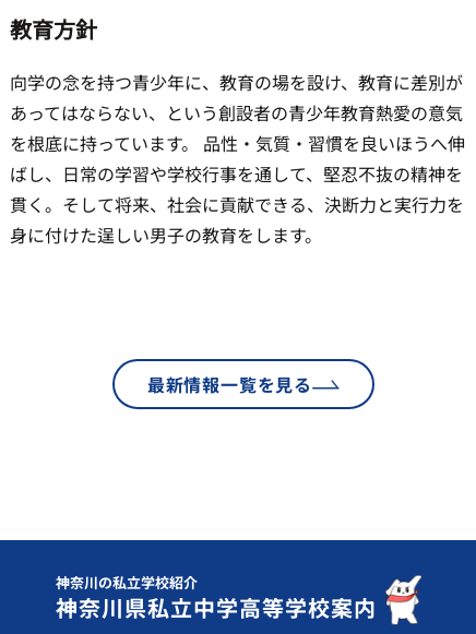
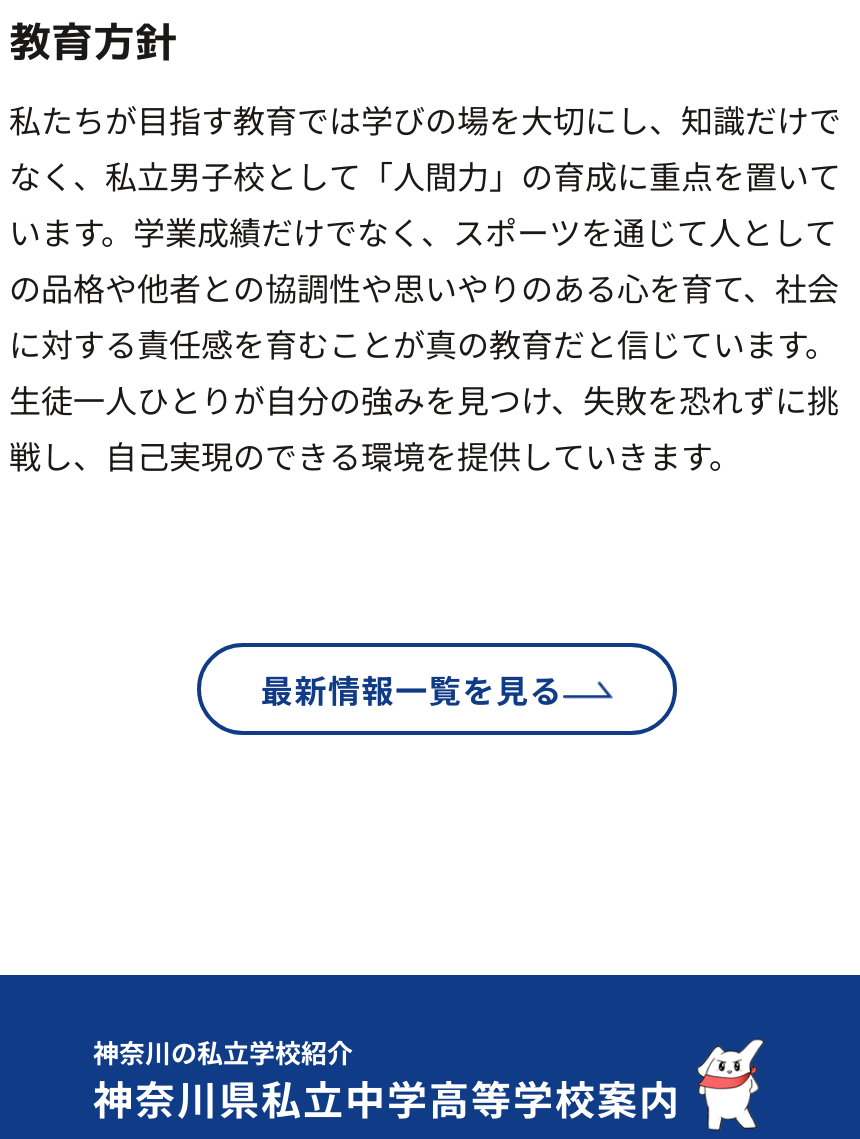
[10,69,465,248] 向学の念を持つ青少年に、教育の場を設け、教育に差別が | あってはならない、という創設者の青少年教育熱愛の意気 | を根底に持っています。 品性・気質・習慣を良いほうへ伸 | ばし、日常の学習や学校行事を通して、堅忍不抜の精神を | 貫く。そして将来、社会に貢献できる、決断力と実行力を | 身に付けた逞しい男子の教育をします。 -> [9,95,841,479] 私たちが目指す教育では学びの場を大切にし、知識だけで | なく、私立男子校として「人間力」の育成に重点を置いて | います。学業成績だけでなく、スポーツを通じて人として | の品格や他者との協調性や思いやりのある心を育て、社会 | に対する責任感を育むことが真の教育だと信じています。 | 生徒一人ひとりが自分の強みを見つけ、失敗を恐れずに挑 | 戦し、自己実現のできる環境を提供していきます。

